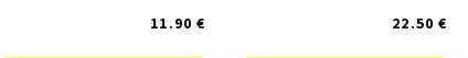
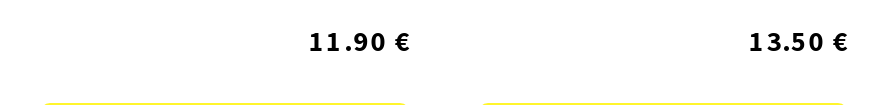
[392,13,447,33] 22.50 € -> [750,23,848,59] 13.50 €

